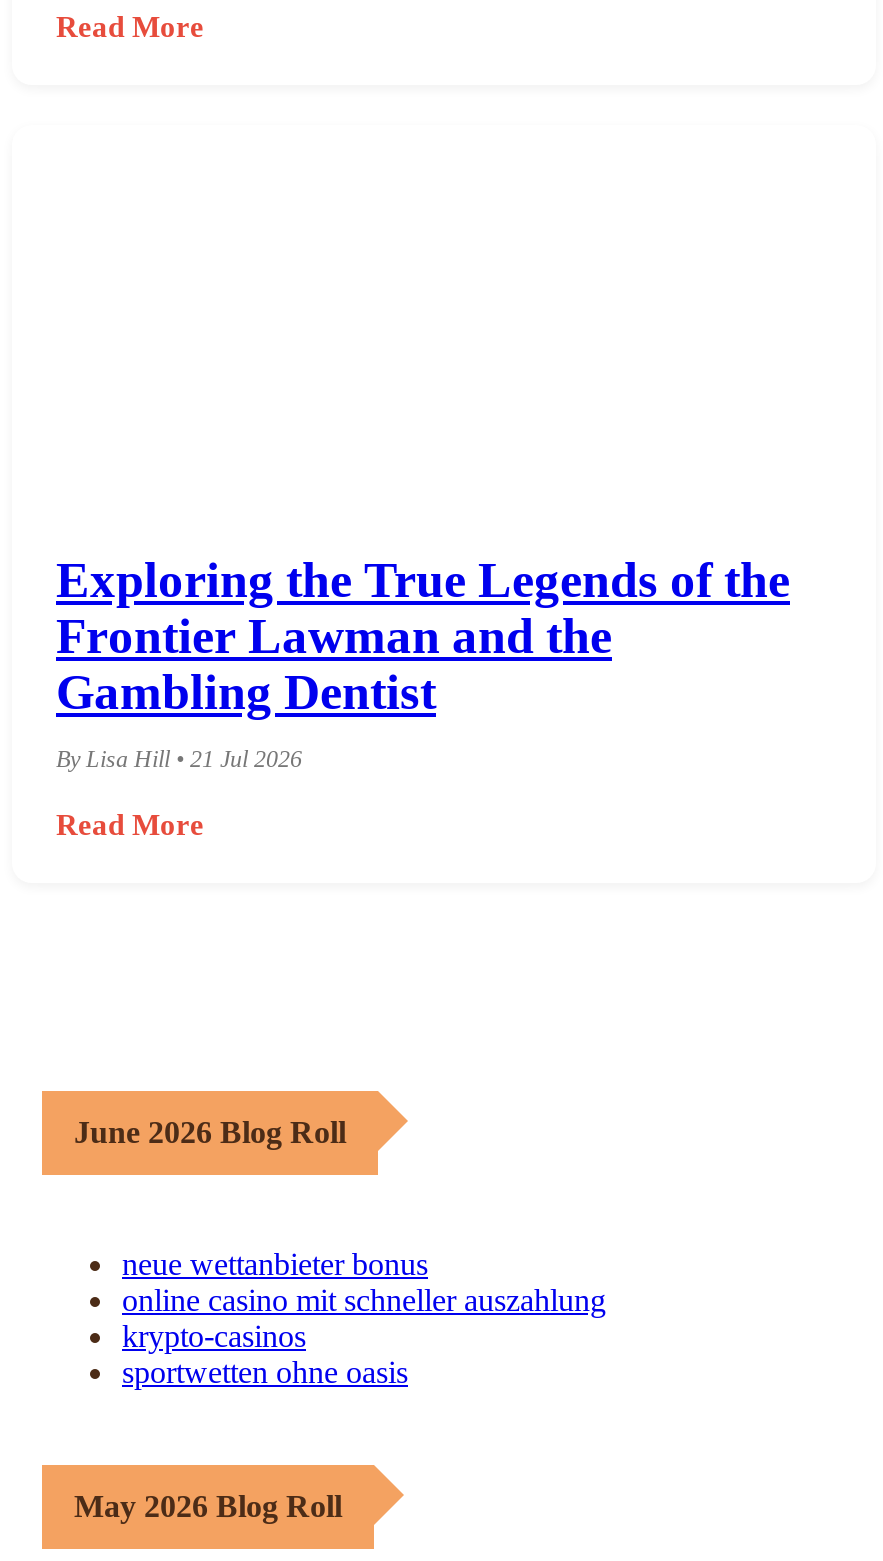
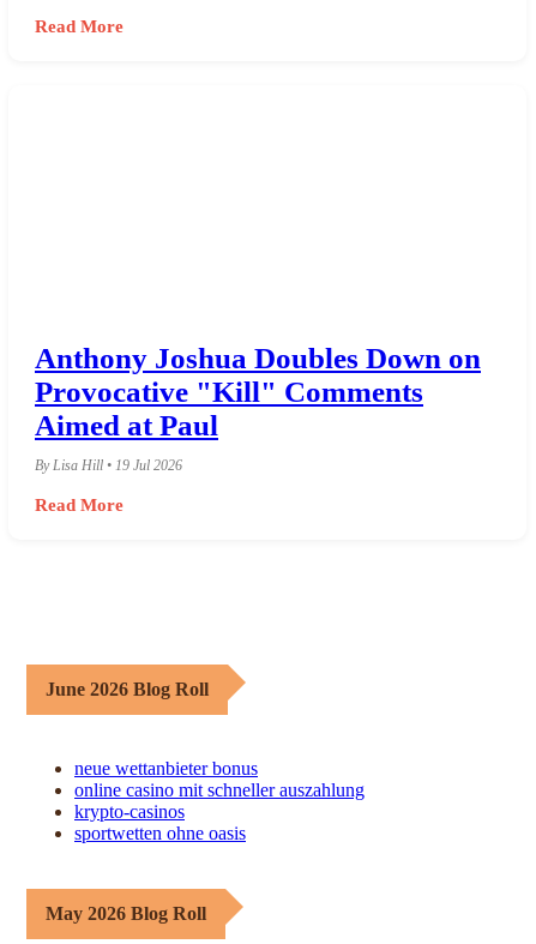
[56,554,790,720] Exploring the True Legends of the | Frontier Lawman and the | Gambling Dentist -> [35,342,481,442] Anthony Joshua Doubles Down on | Provocative "Kill" Comments | Aimed at Paul
[56,746,302,774] By Lisa Hill • 21 Jul 2026 -> [35,457,182,474] By Lisa Hill • 19 Jul 2026

